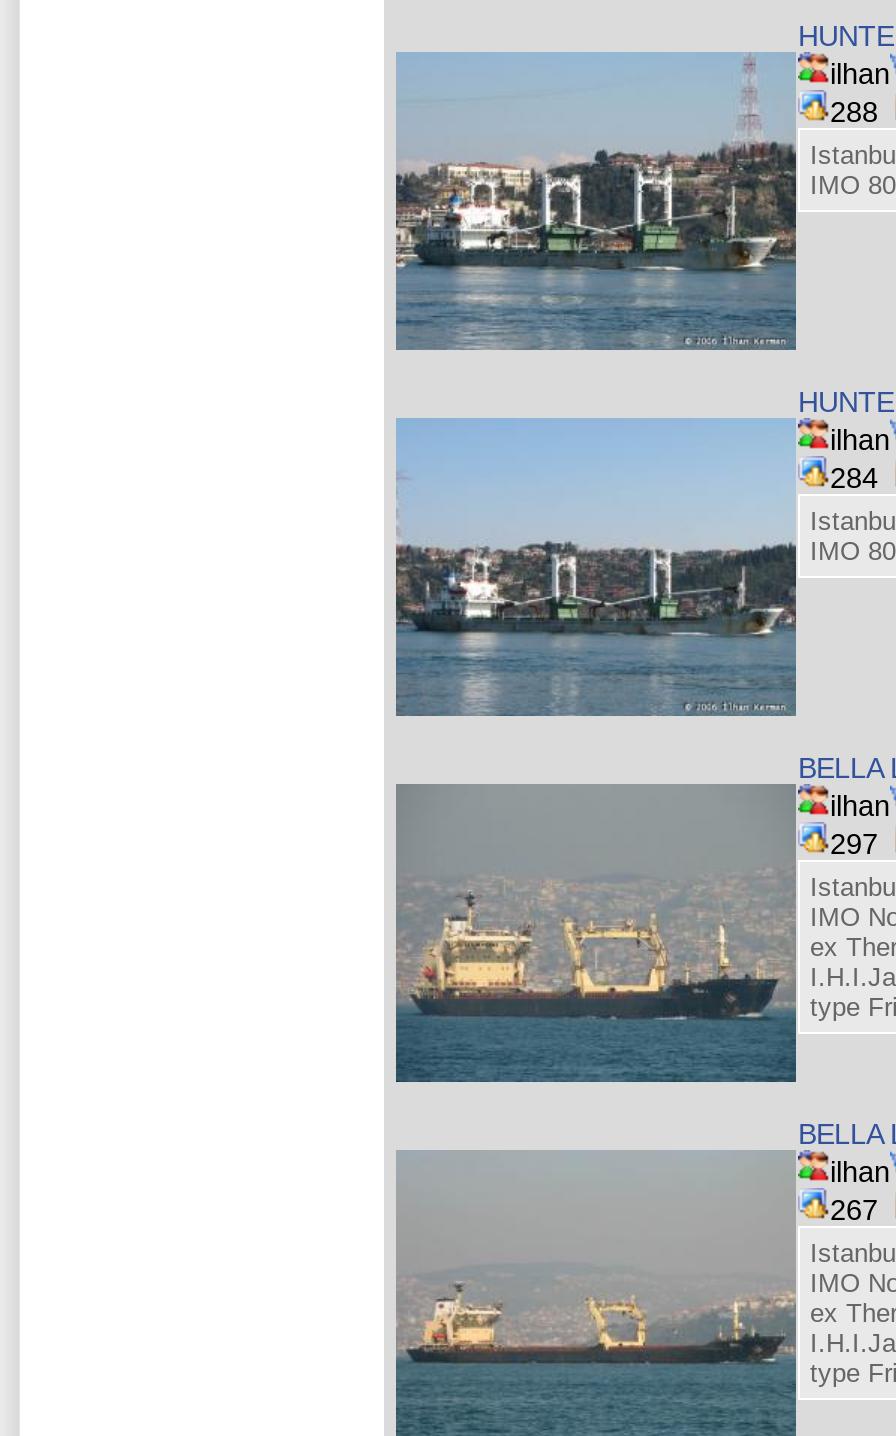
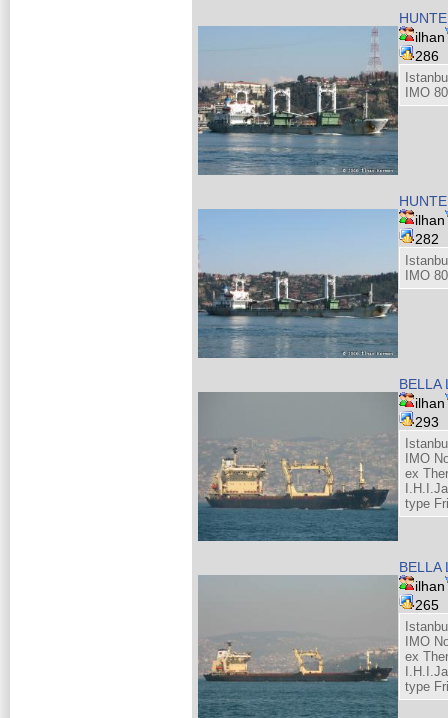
[830,95,894,127] 288 -> [415,47,447,63] 286
[830,461,894,493] 284 -> [415,230,447,246] 282
[830,827,894,859] 297 -> [415,413,447,429] 293
[830,1193,894,1225] 267 -> [415,596,447,612] 265

